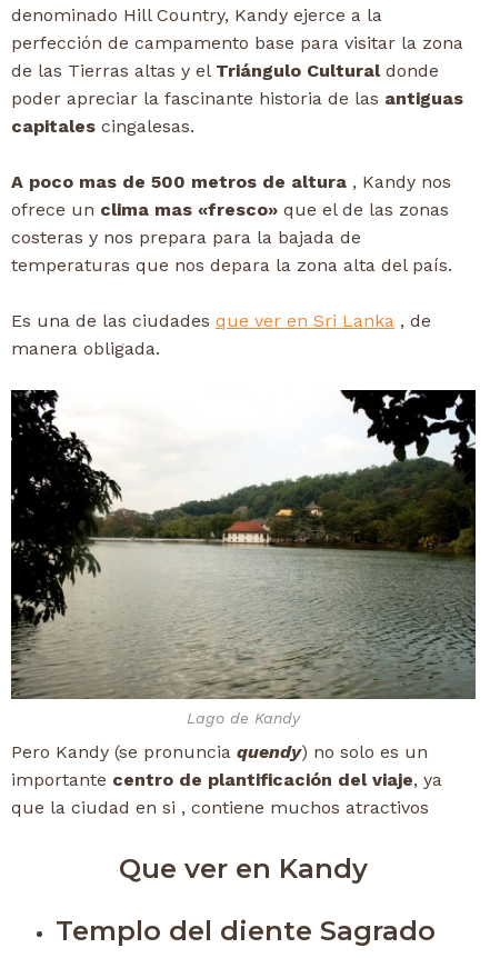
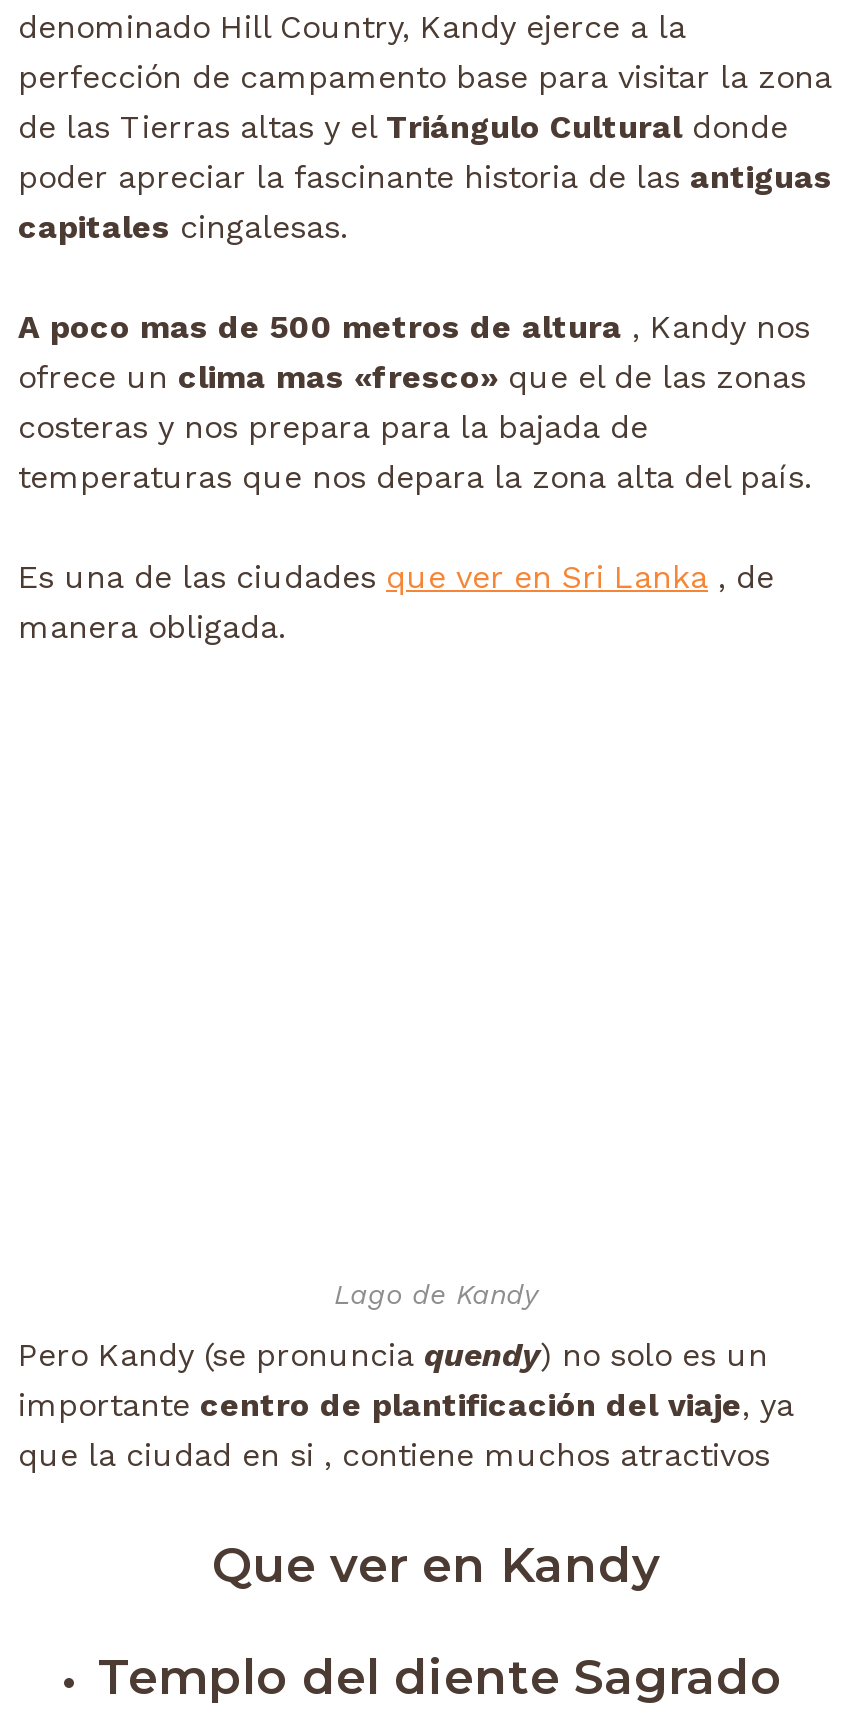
[10,389,477,700] [image] -> none

